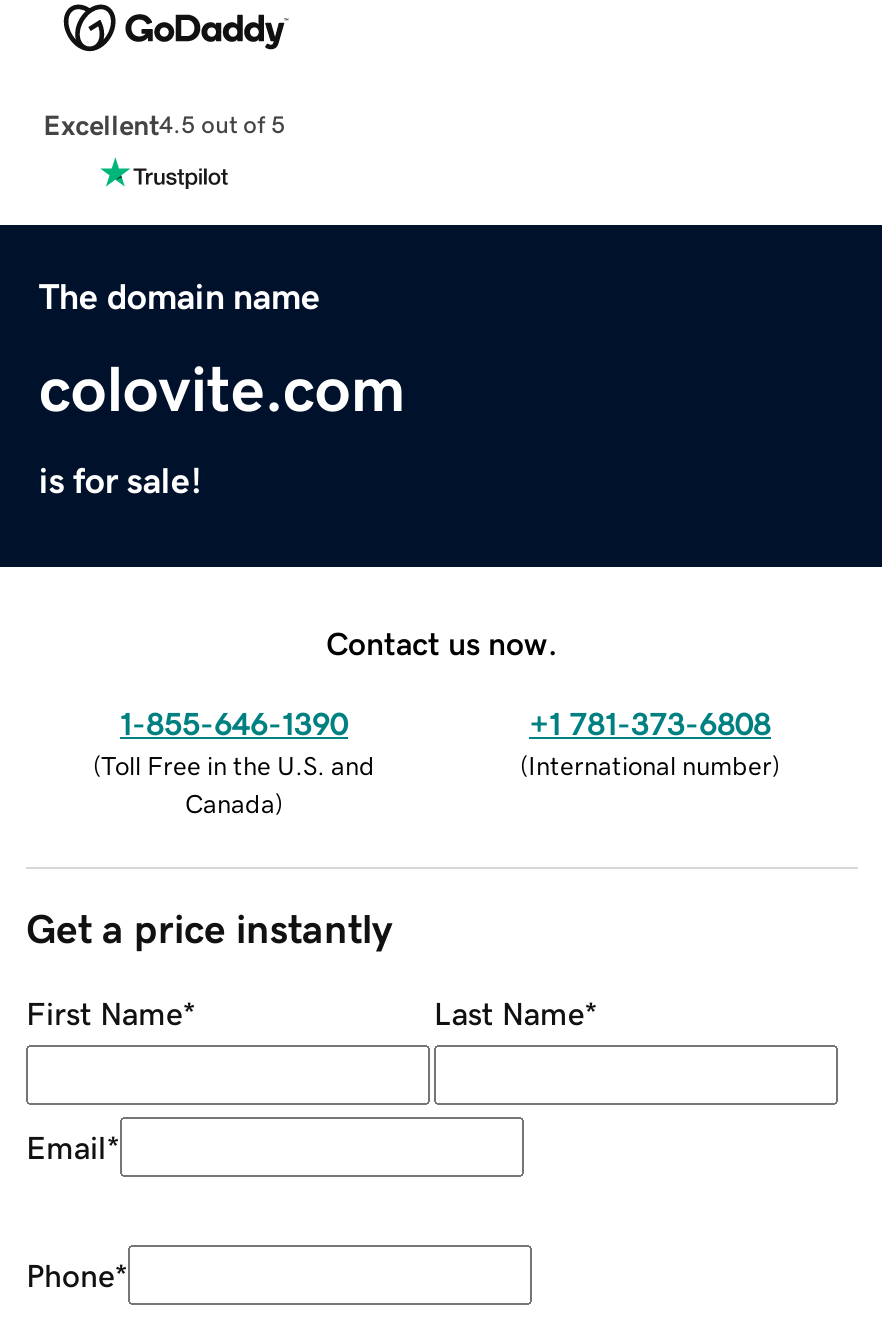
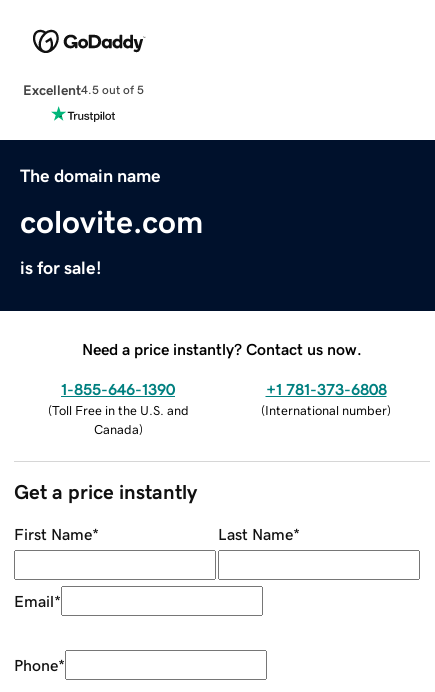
[326,626,558,658] Contact us now. -> [82,341,362,357] Need a price instantly? Contact us now.

